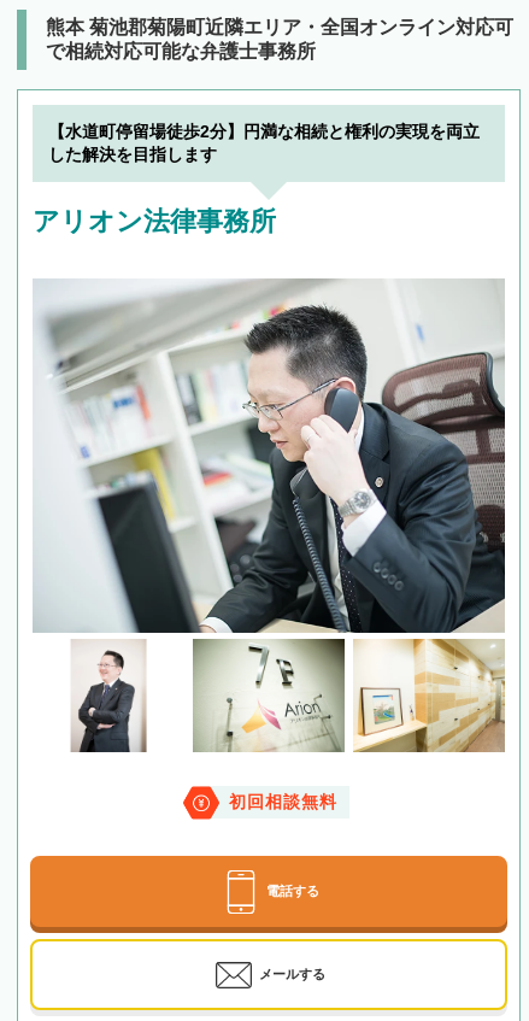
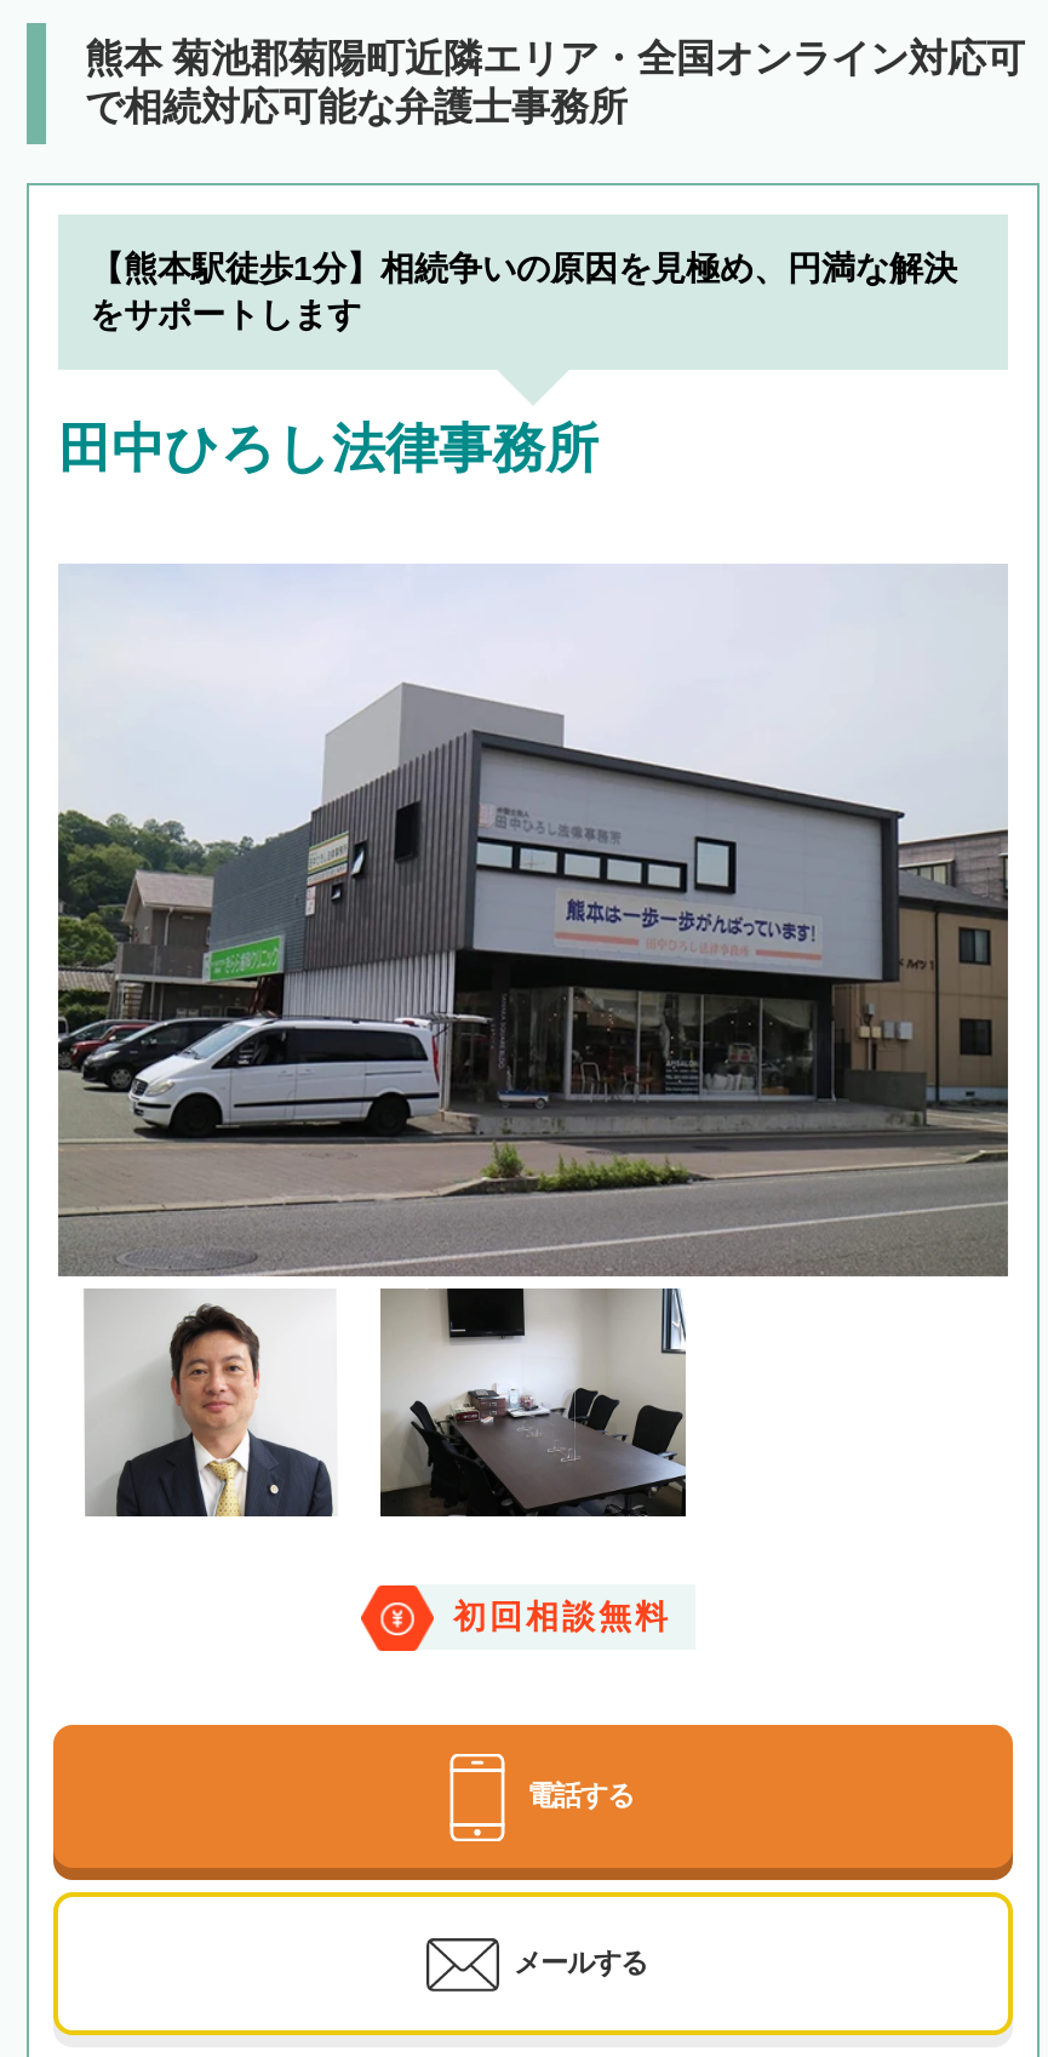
[48,122,480,164] 【水道町停留場徒歩2分】円満な相続と権利の実現を両立 | した解決を目指します -> [90,249,957,334] 【熊本駅徒歩1分】相続争いの原因を見極め、円満な解決 | をサポートします
[33,206,276,236] アリオン法律事務所 -> [58,418,599,479] 田中ひろし法律事務所
[33,278,506,753] [image] -> [56,566,1010,1519] [image]

